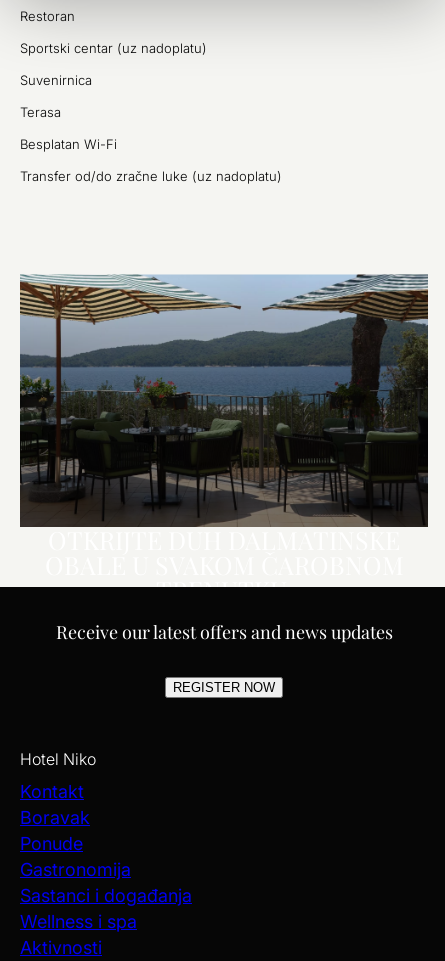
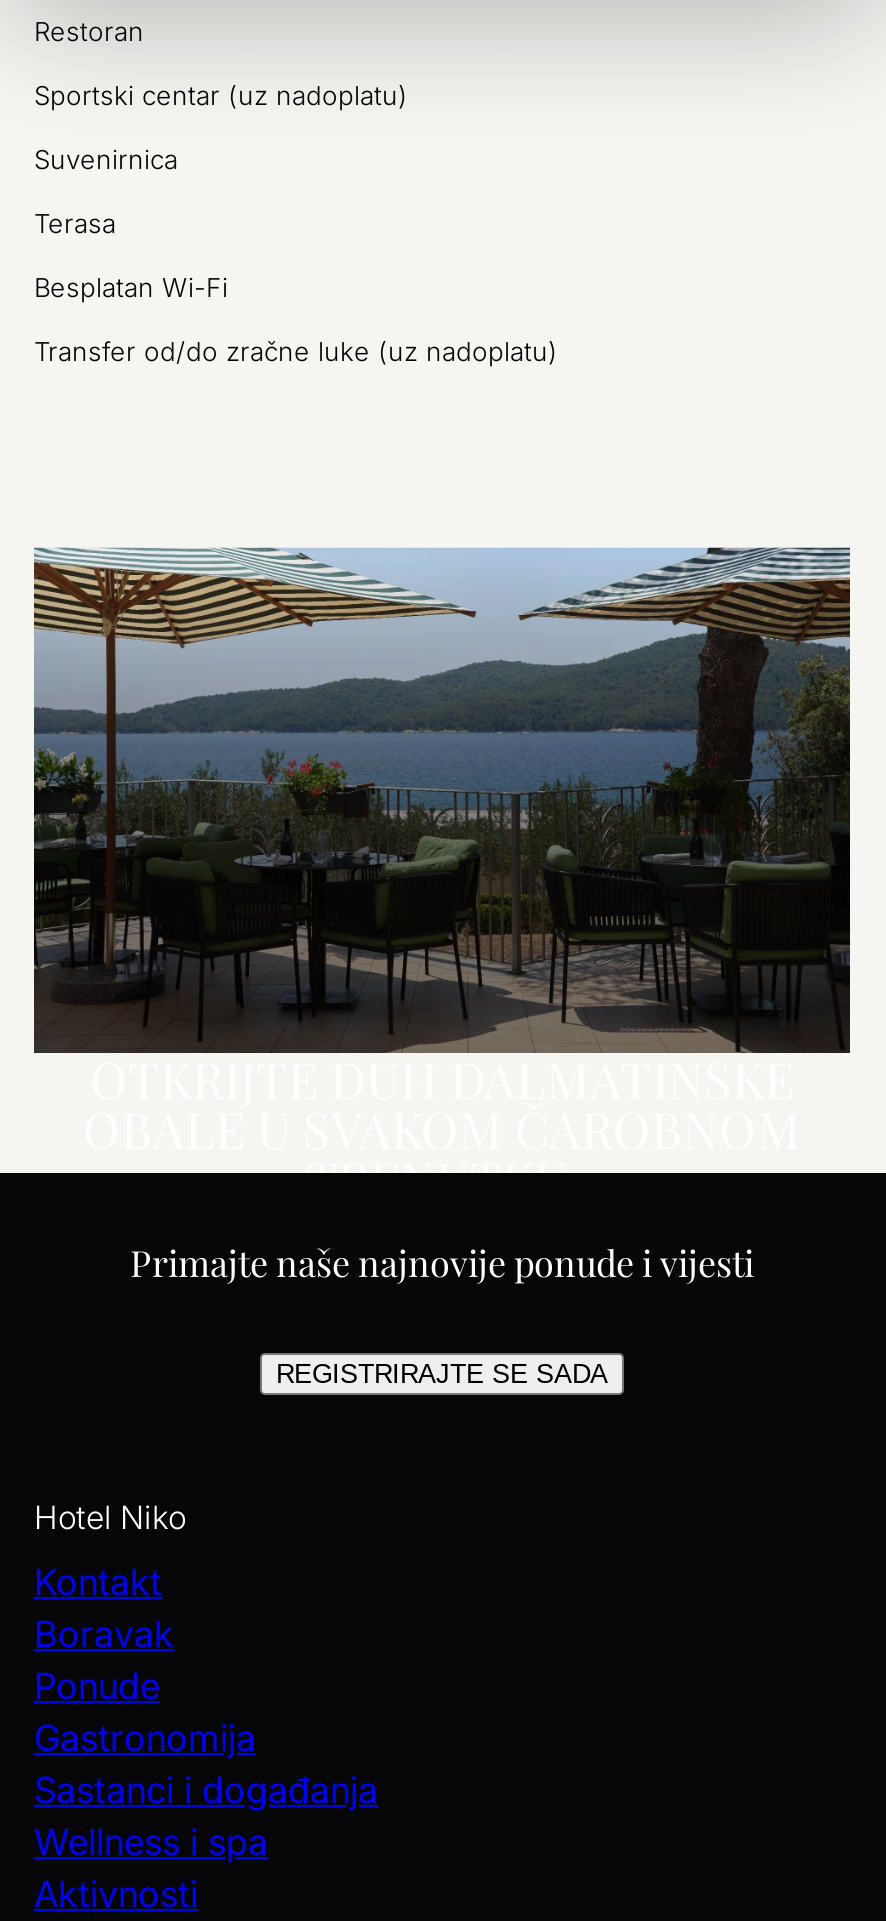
[55,620,392,644] Receive our latest offers and news updates -> [130,1240,754,1288] Primajte naše najnovije ponude i vijesti
[173,680,275,695] REGISTER NOW -> [276,1360,608,1390] REGISTRIRAJTE SE SADA

